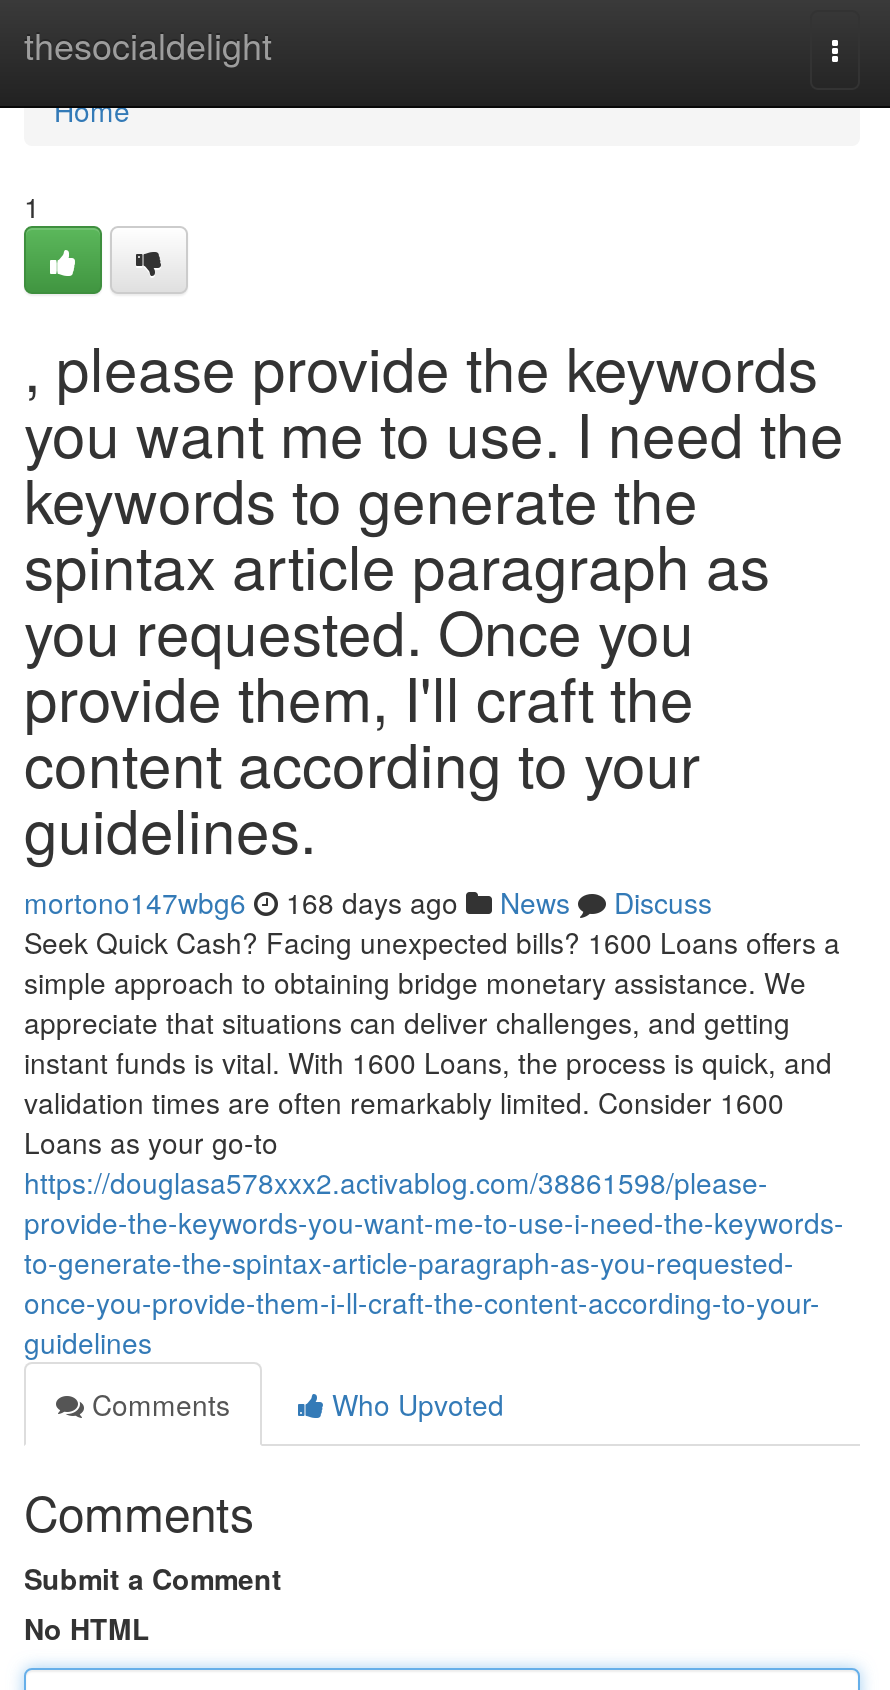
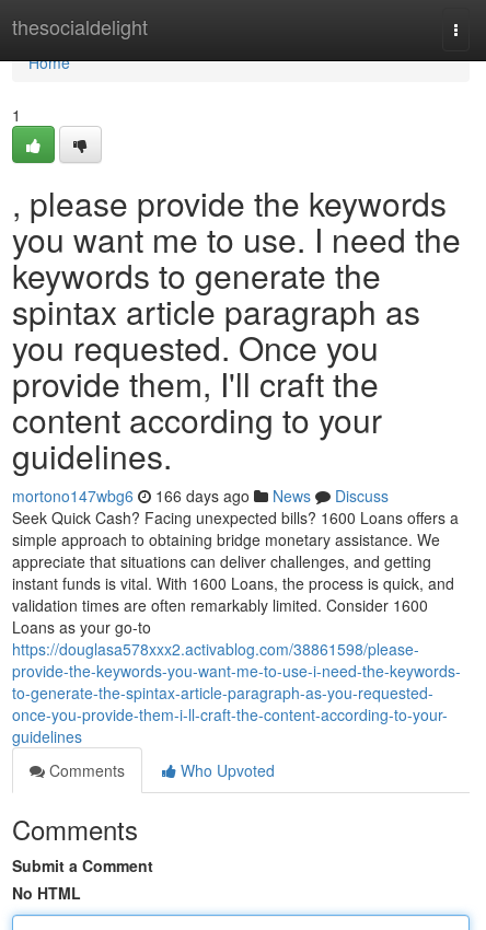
[24,882,712,922] mortono147wbg6 168 days ago News Discuss -> [12,485,389,507] mortono147wbg6 166 days ago News Discuss

